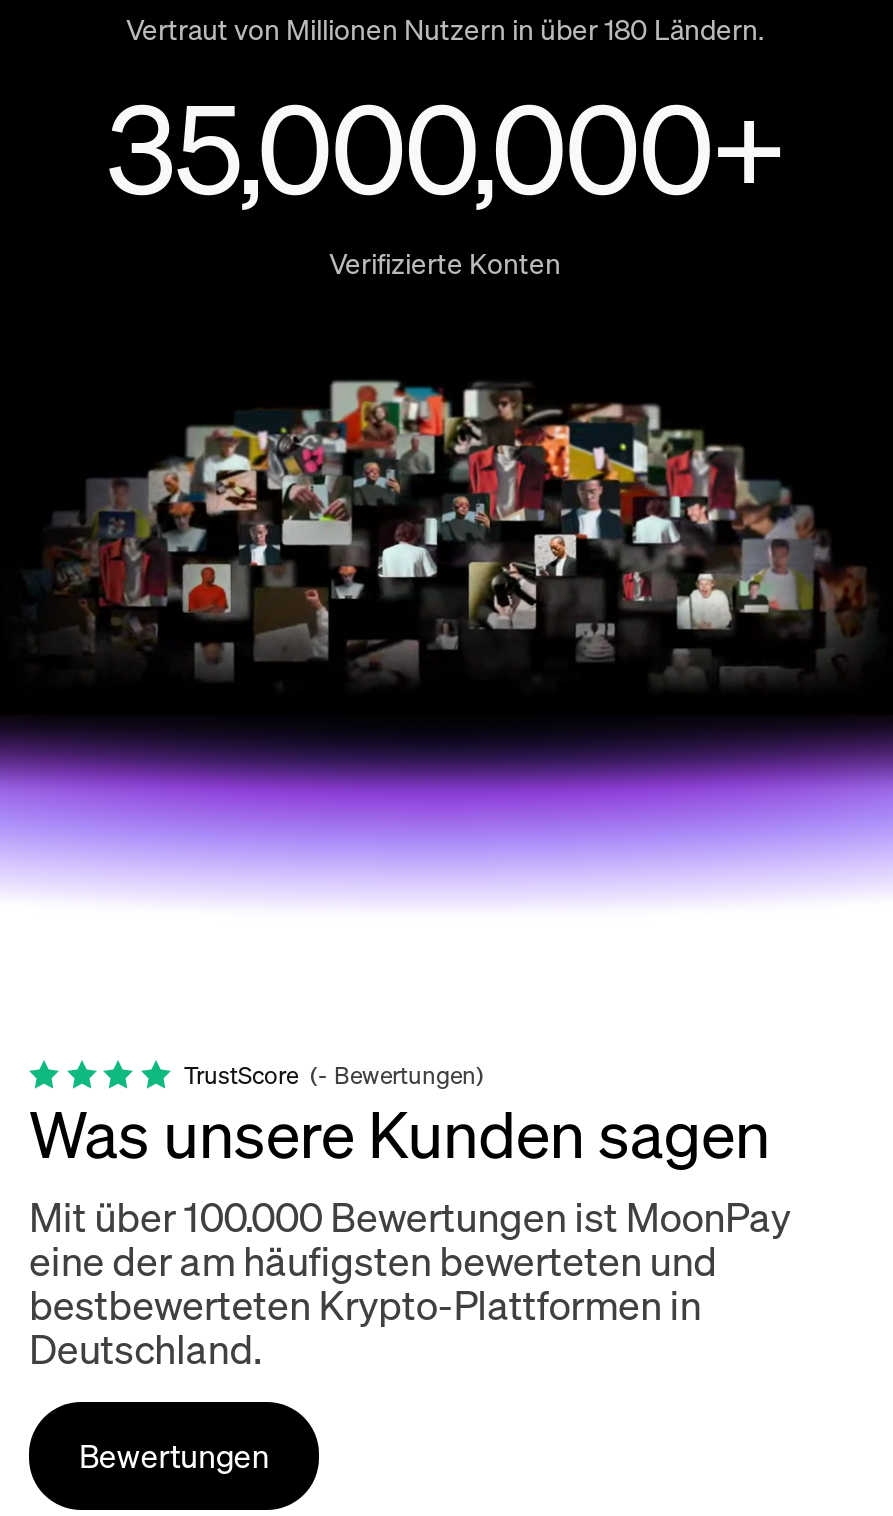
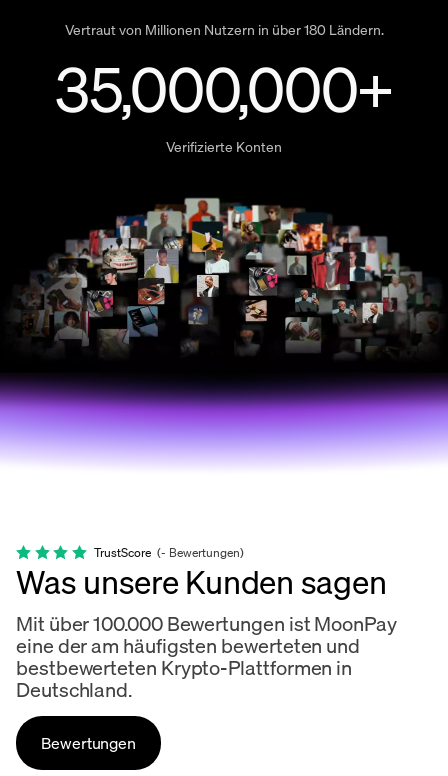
[63,366,865,676] [image] -> [32,197,435,353] [image]

